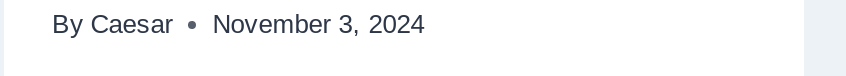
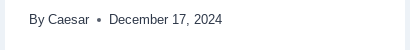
[52,9,424,39] By Caesar November 3, 2024 -> [29,12,222,27] By Caesar December 17, 2024

